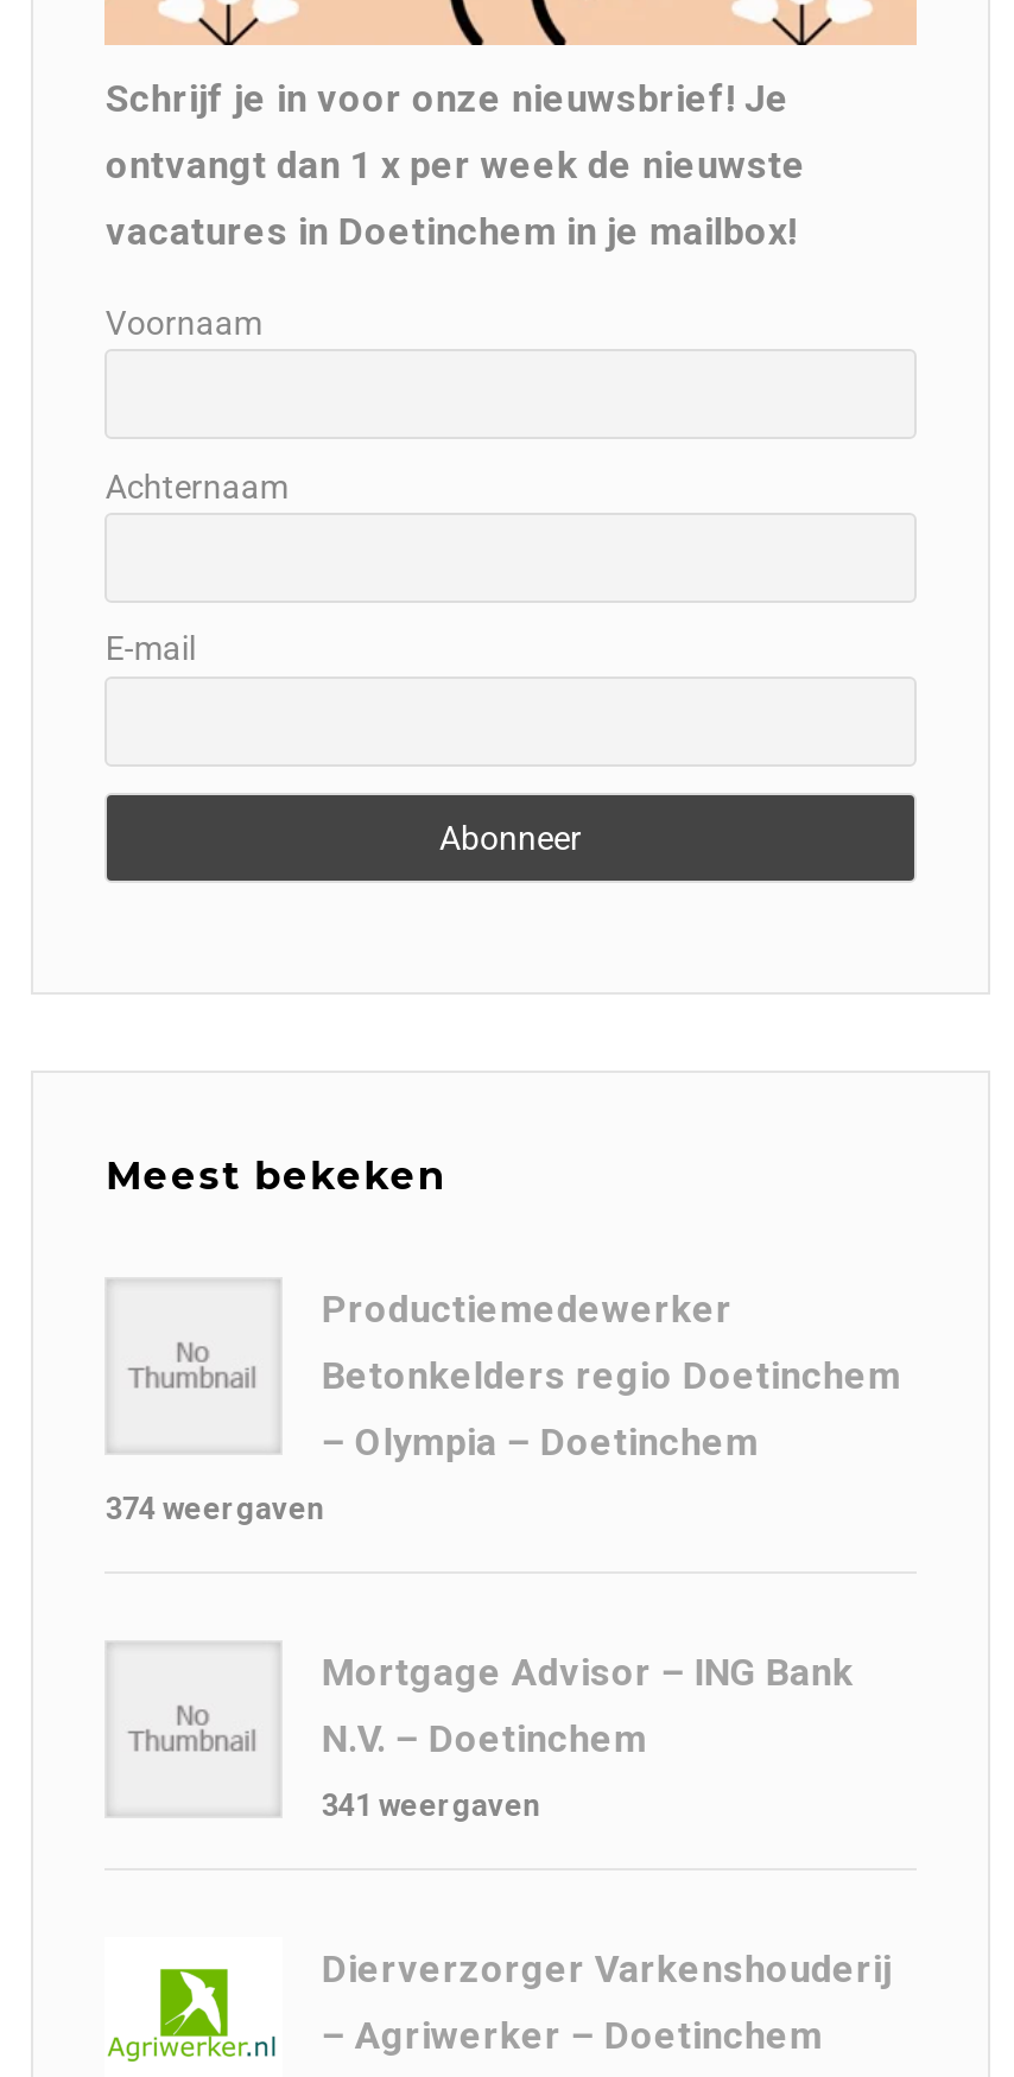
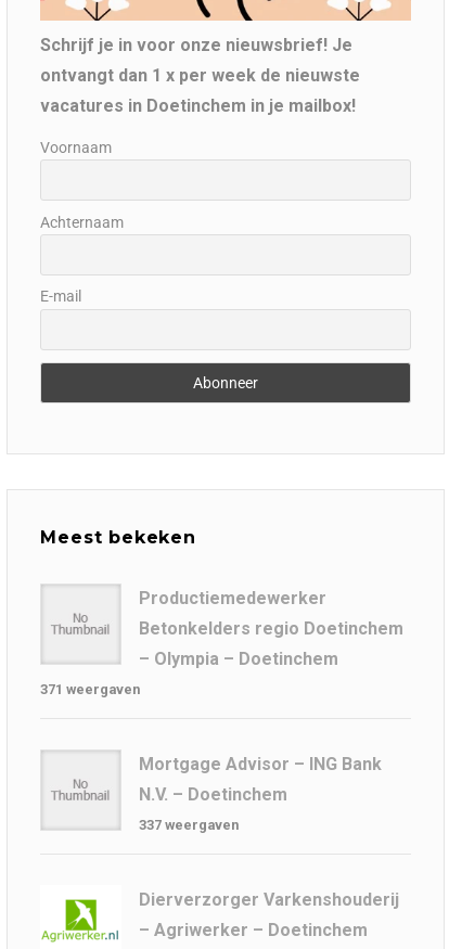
[105,1491,324,1526] 374 weergaven -> [41,681,140,697] 371 weergaven
[322,1787,540,1823] 341 weergaven -> [139,817,239,833] 337 weergaven

